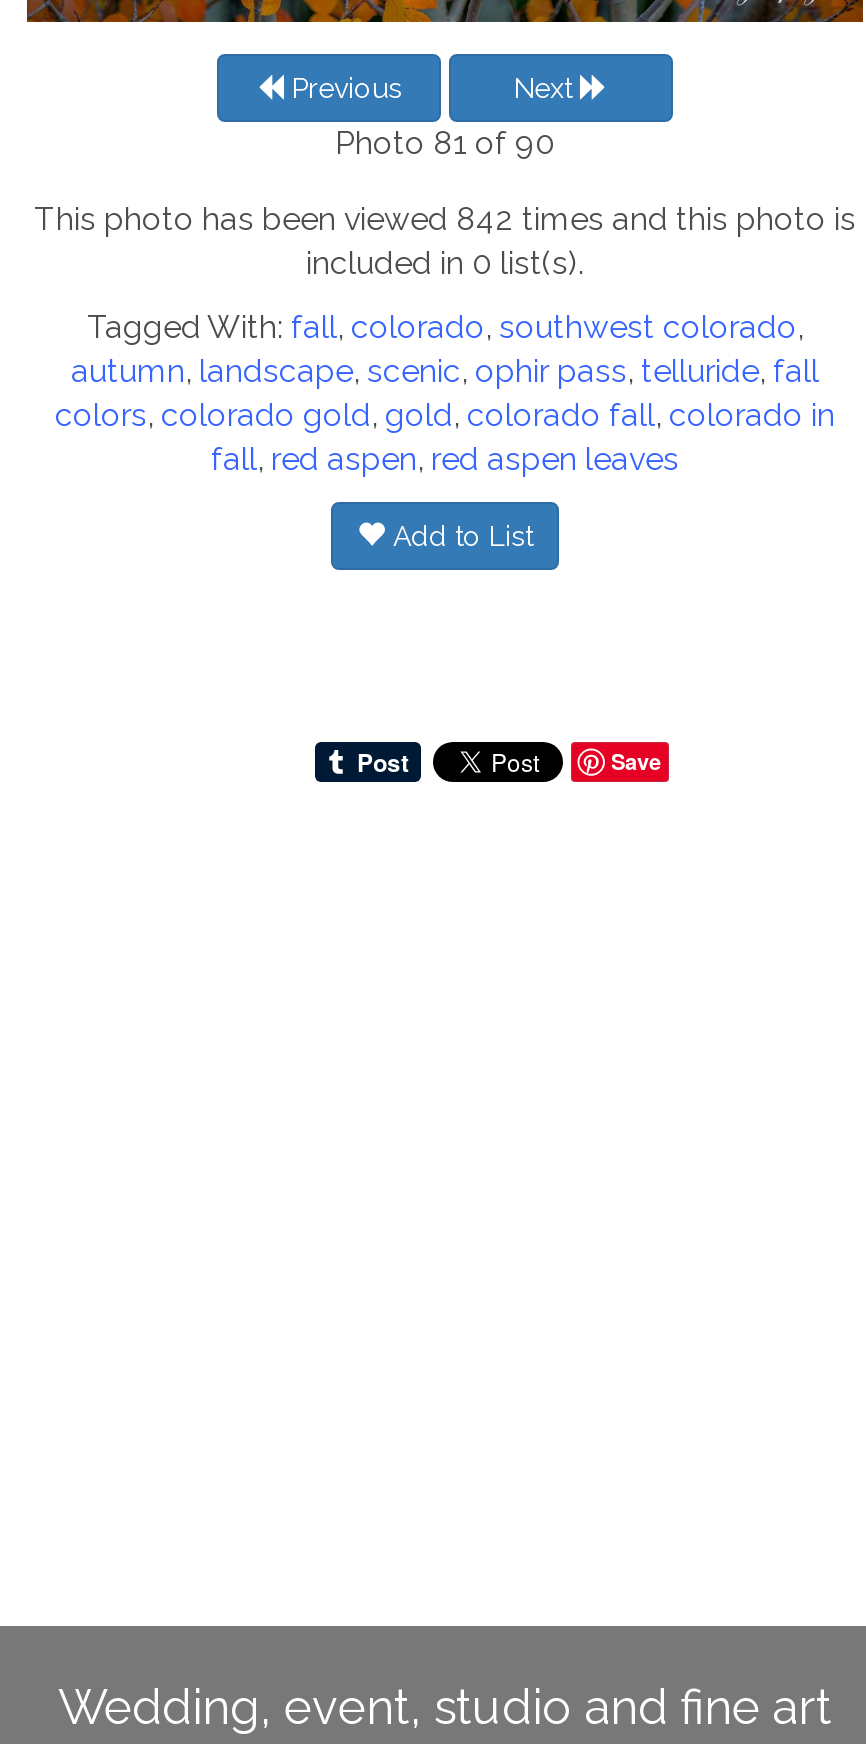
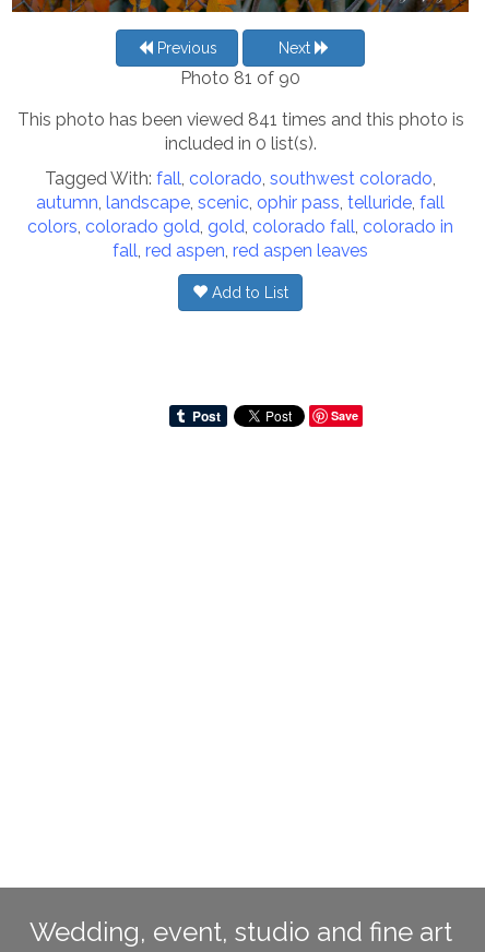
[34,200,856,238] This photo has been viewed 842 times and this photo is -> [17,109,464,130] This photo has been viewed 841 times and this photo is

